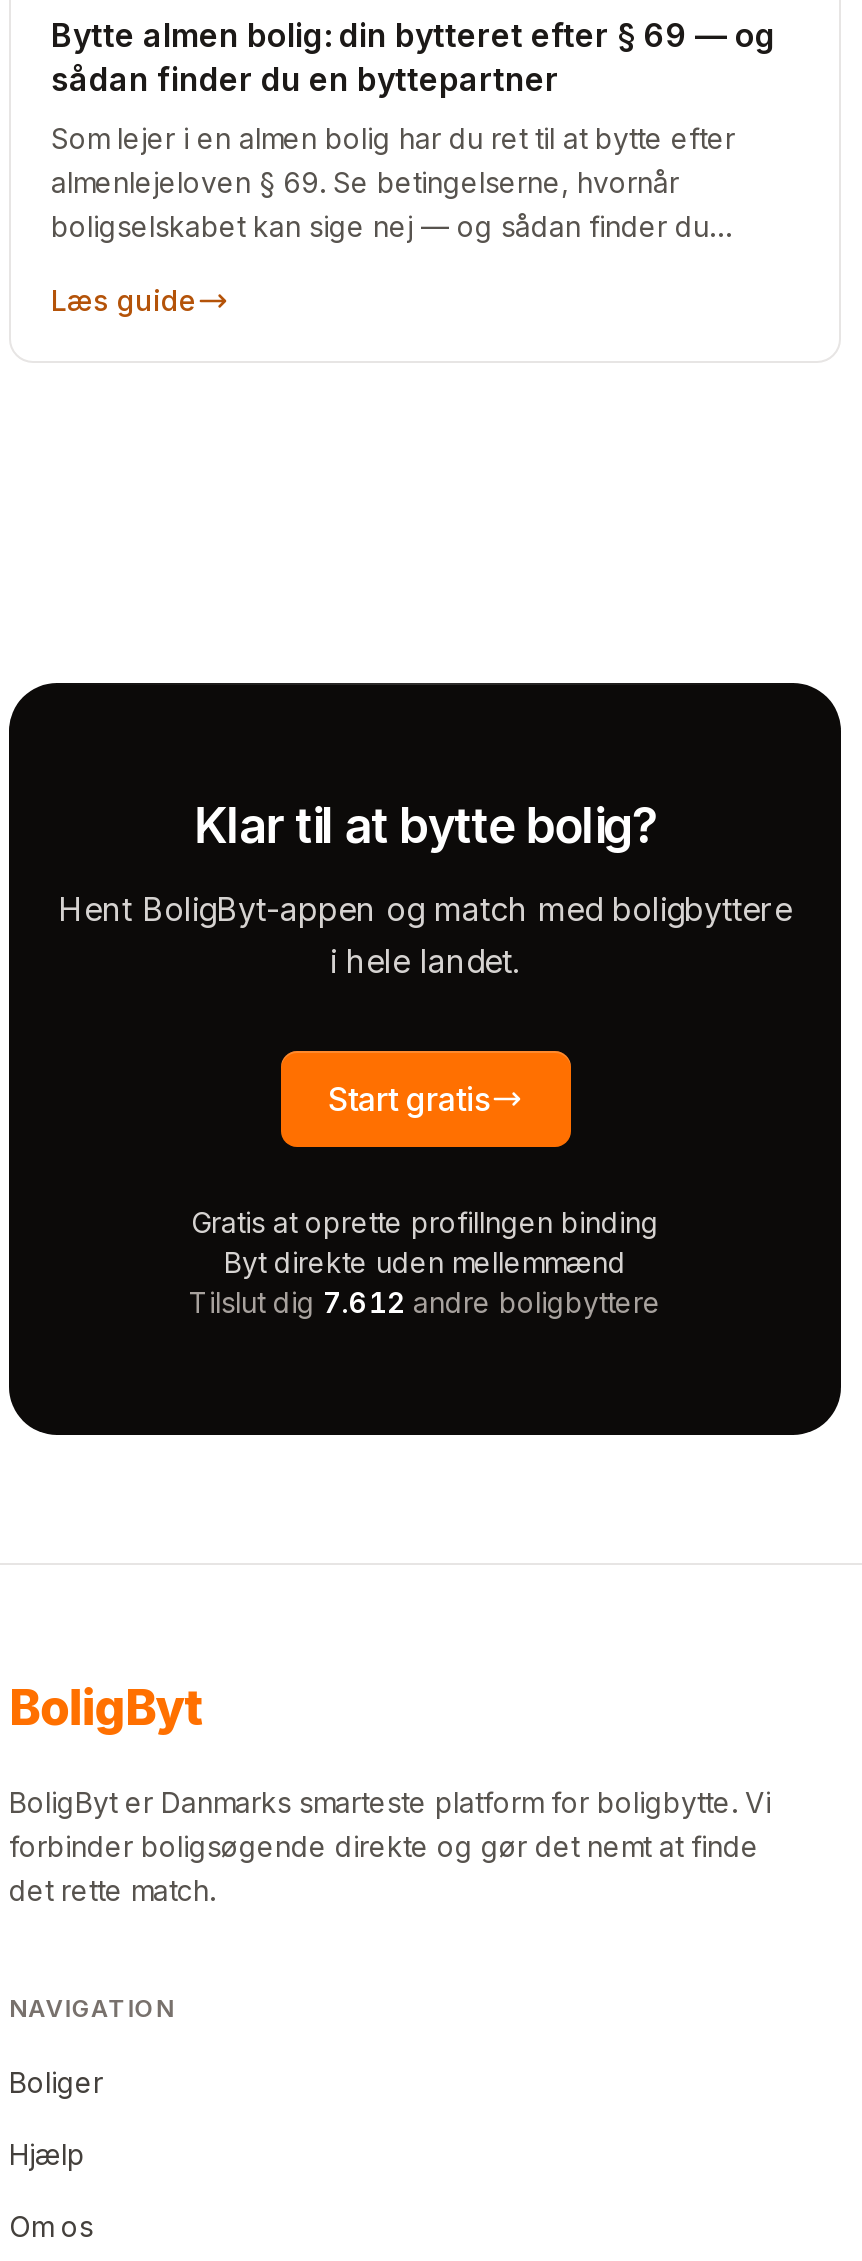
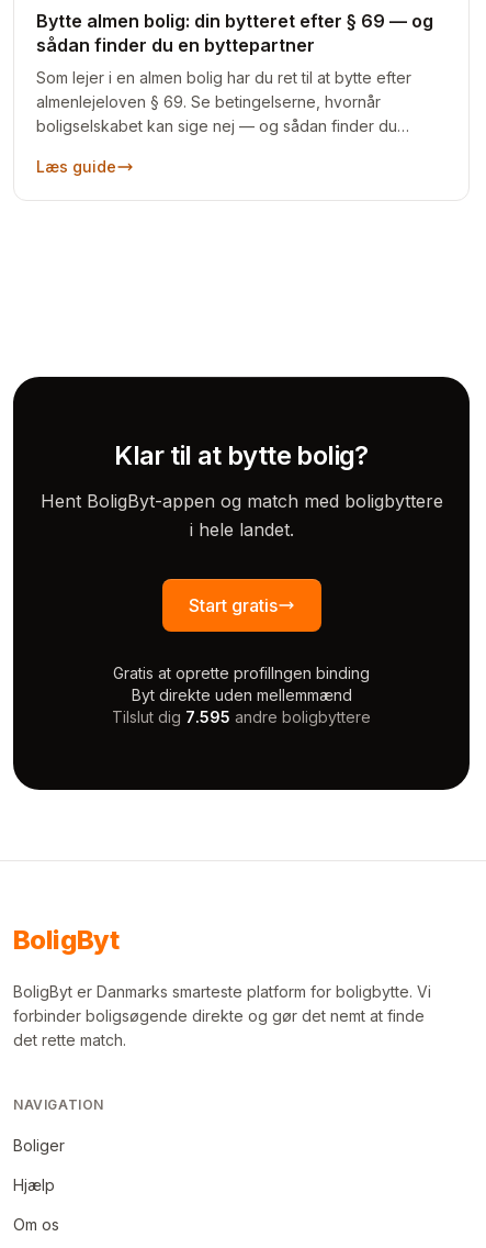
[189,1285,661,1319] Tilslut dig 7.612 andre boligbyttere -> [112,707,371,726] Tilslut dig 7.595 andre boligbyttere

